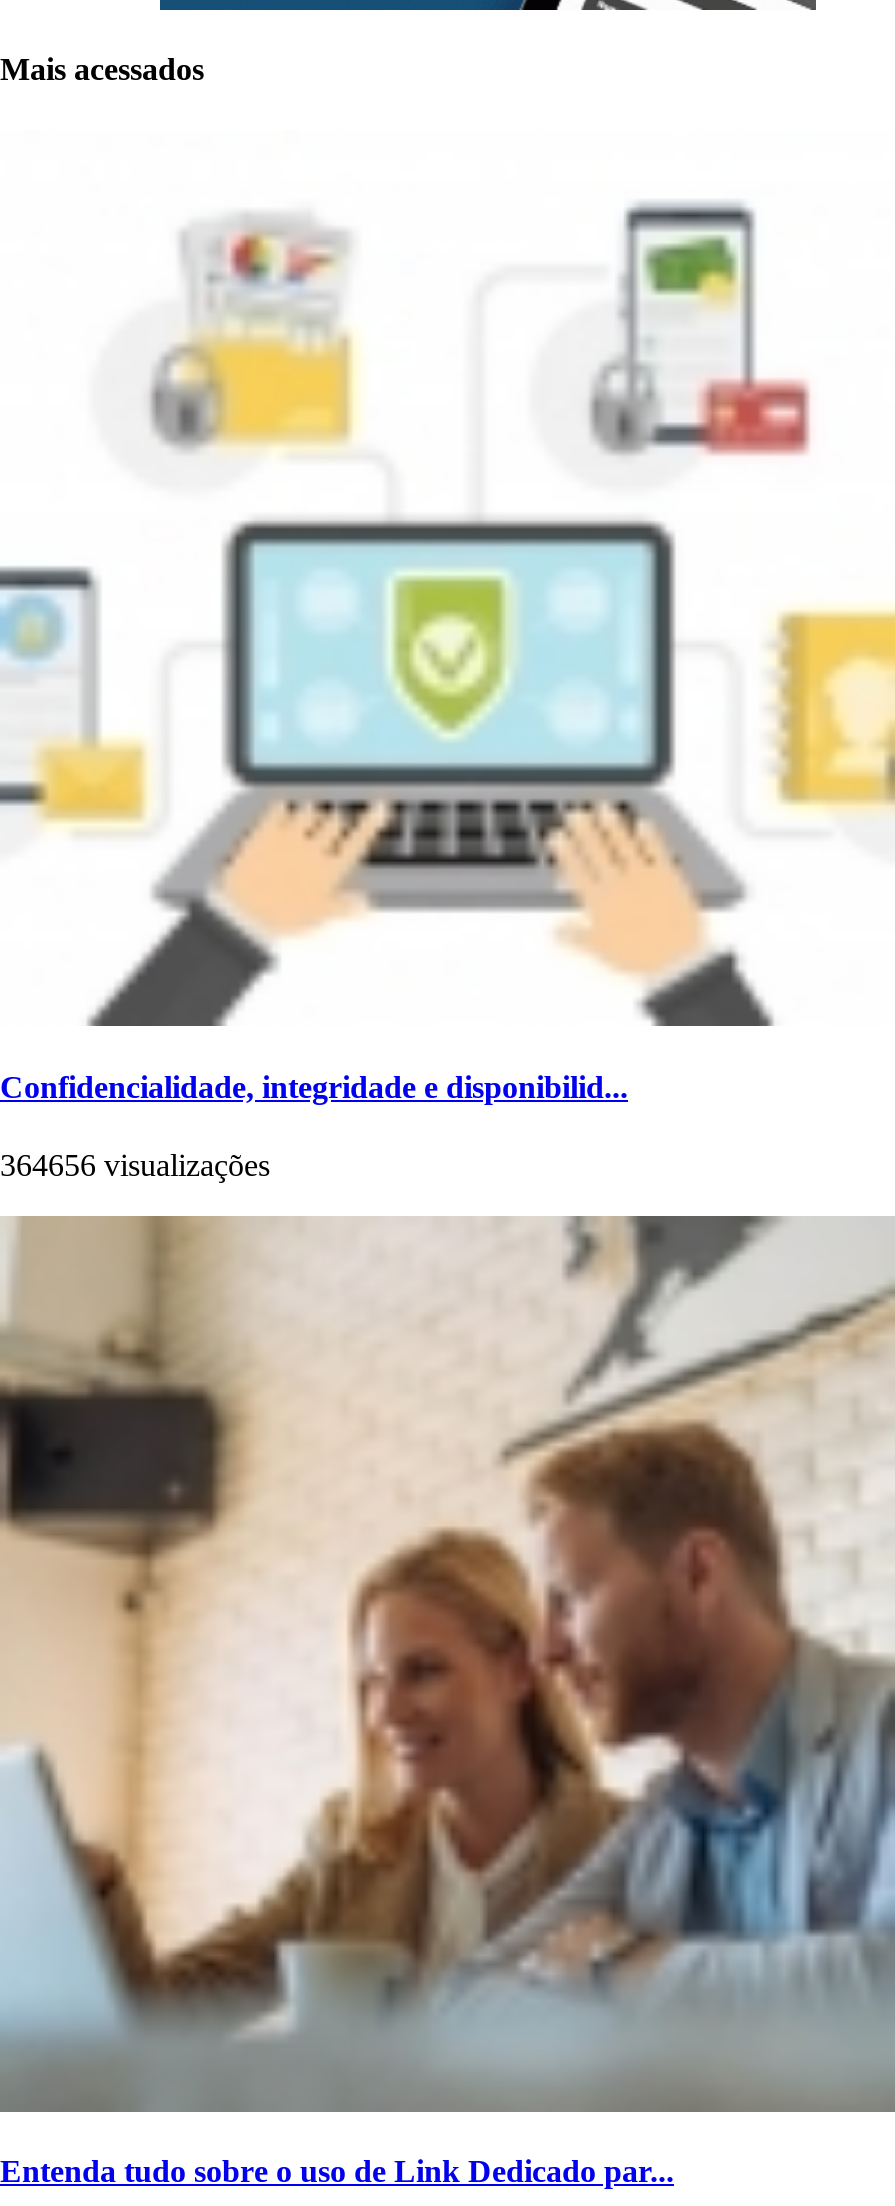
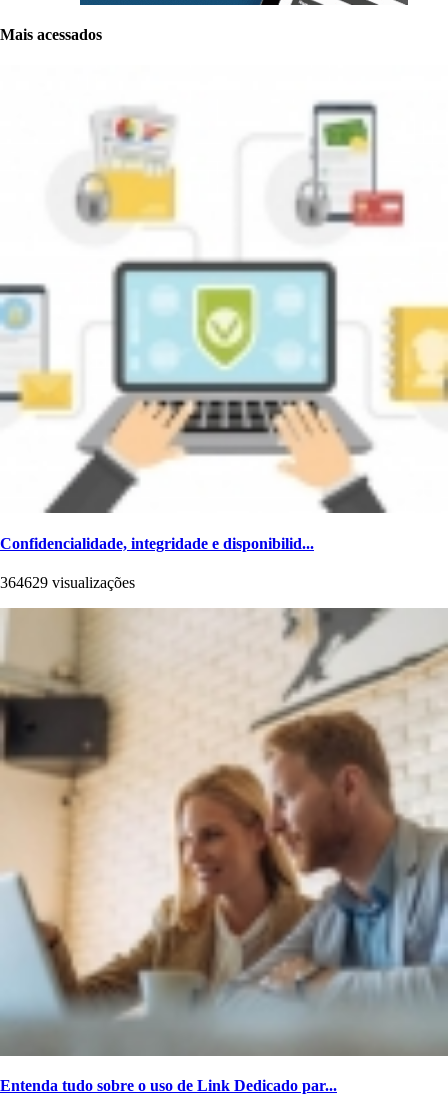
[0,1148,270,1182] 364656 visualizações -> [0,574,135,591] 364629 visualizações

